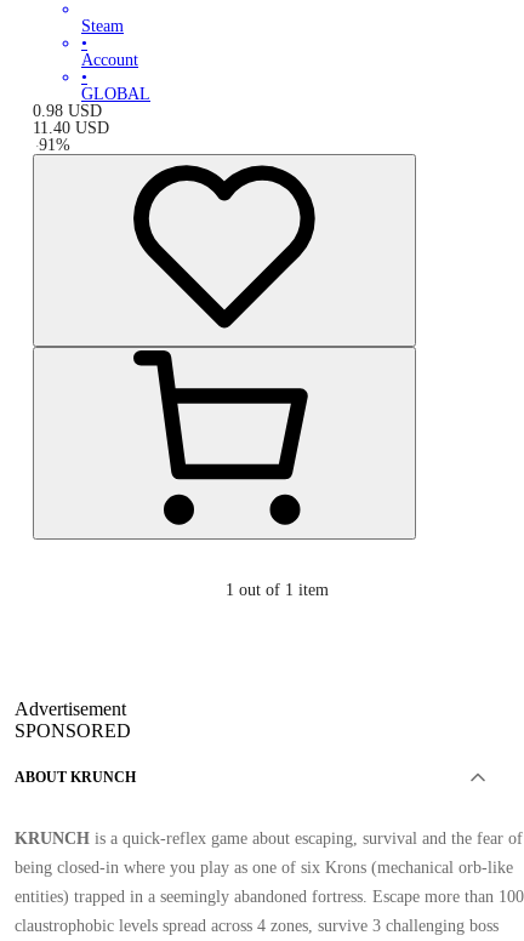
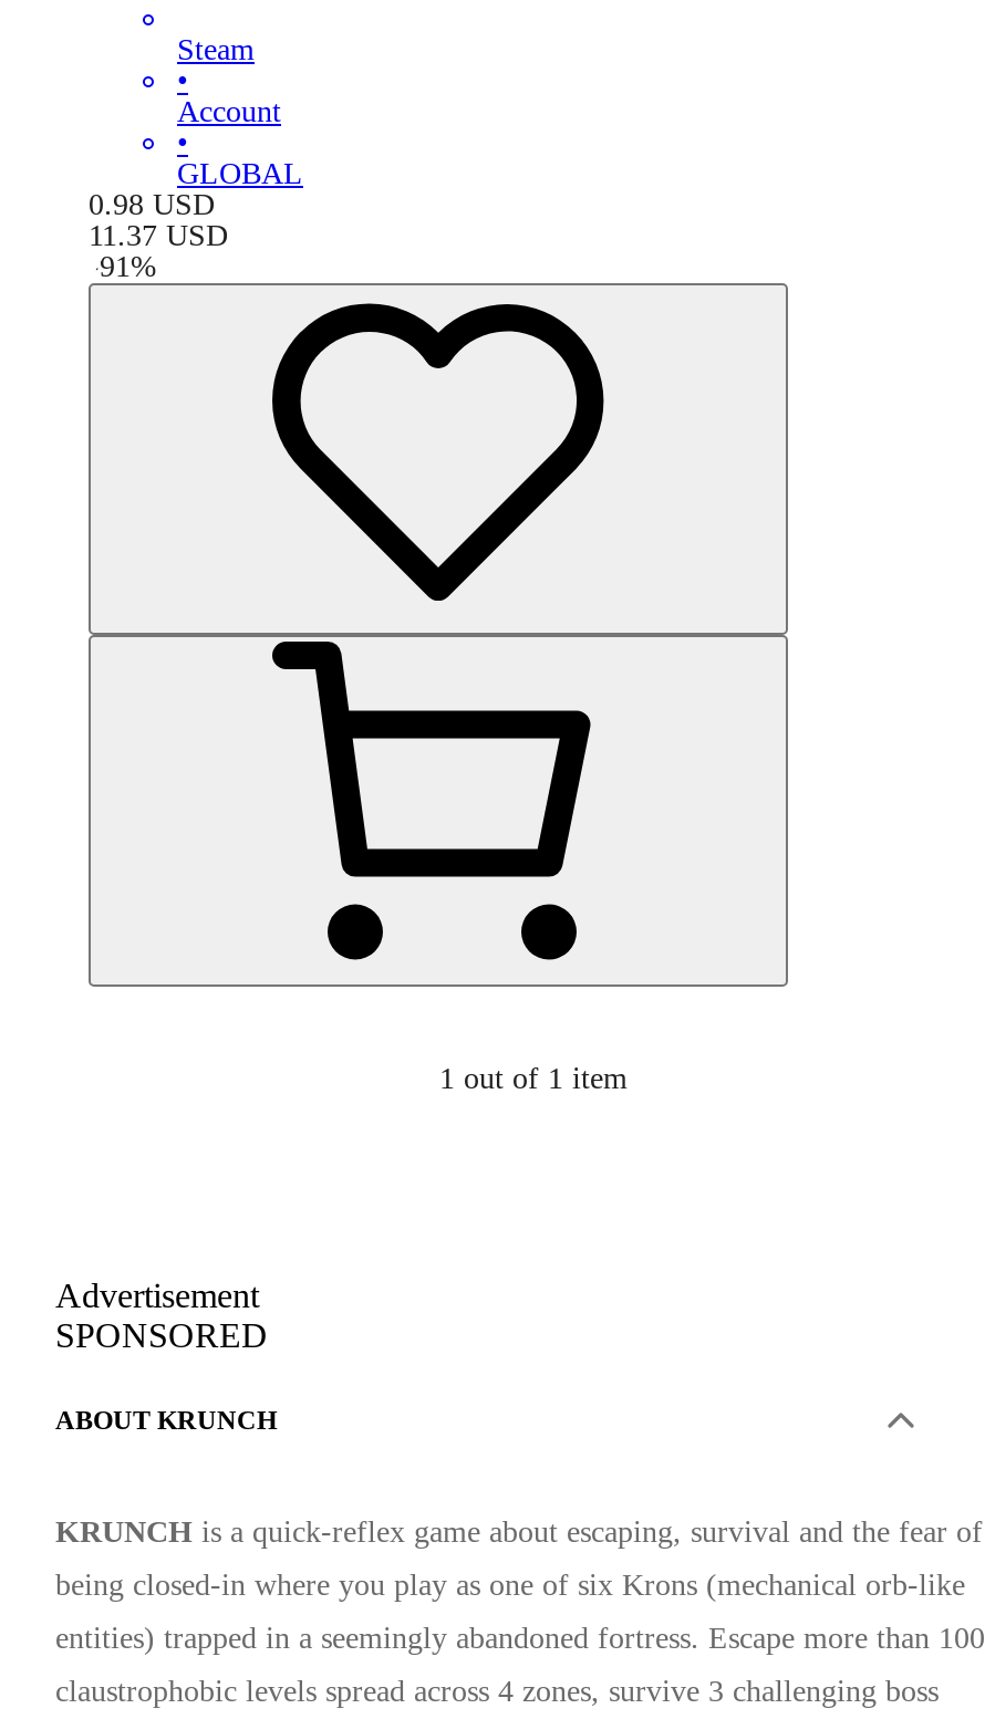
[33,119,109,137] 11.40 USD -> [89,219,228,252] 11.37 USD

